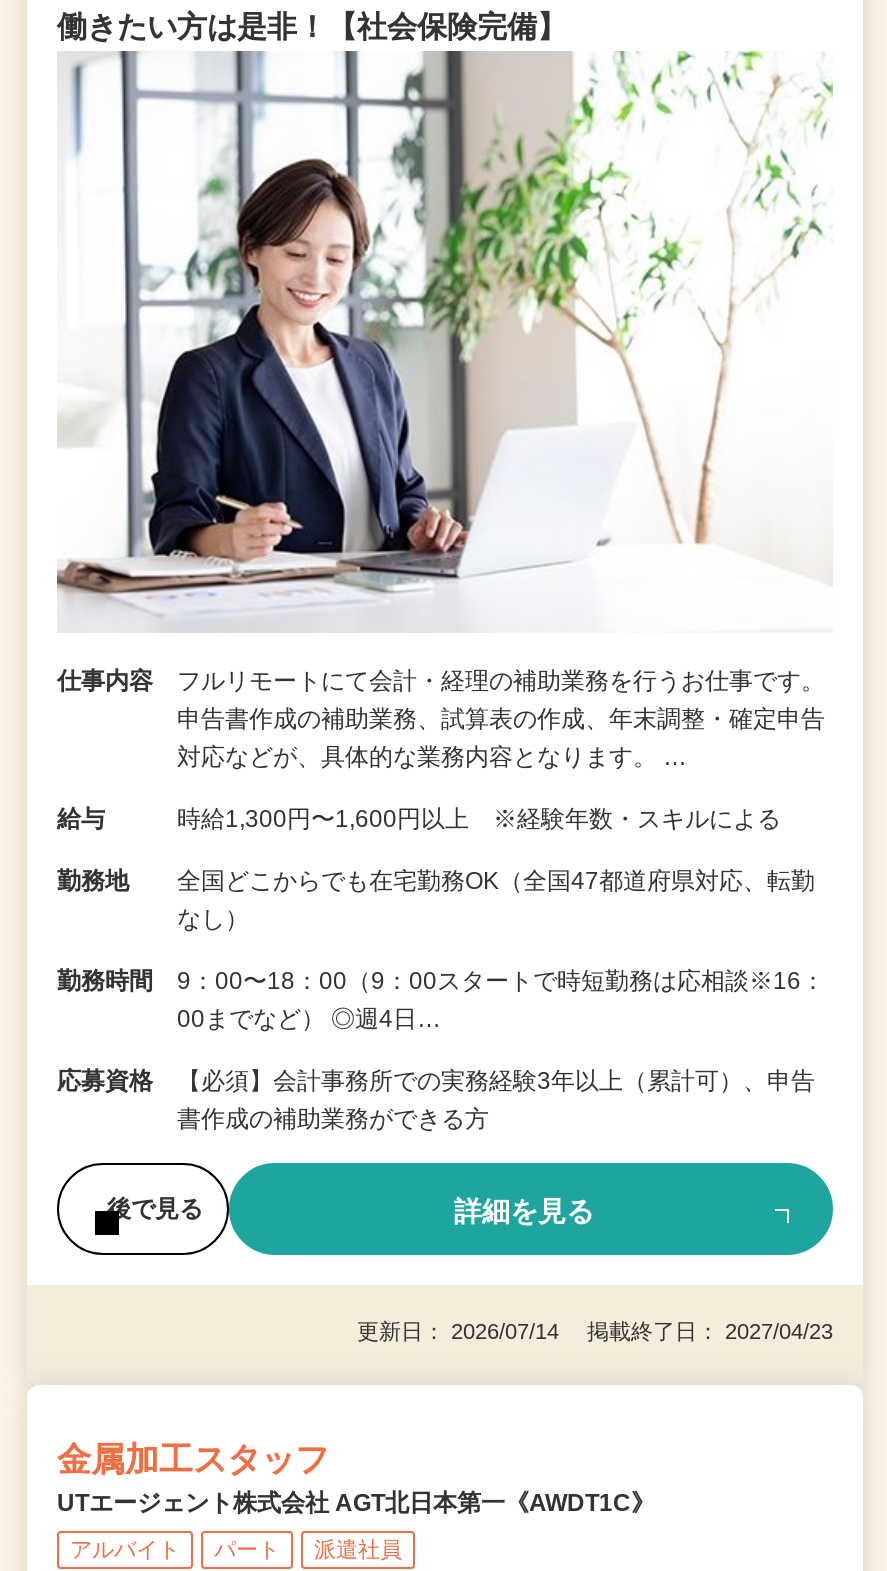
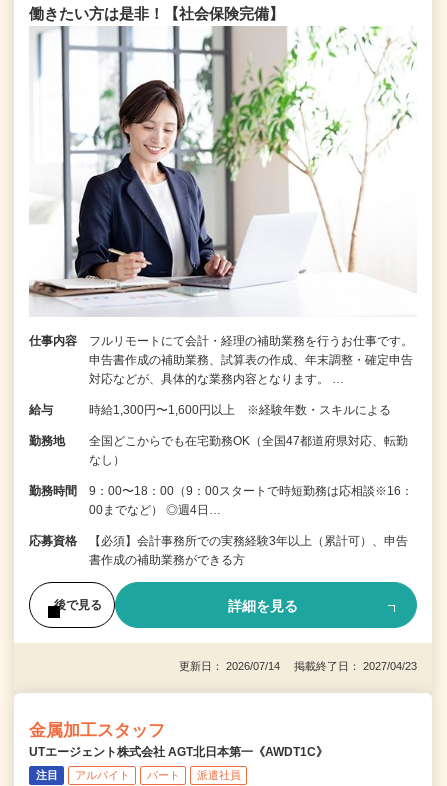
none -> [35,769,57,781] 注目

